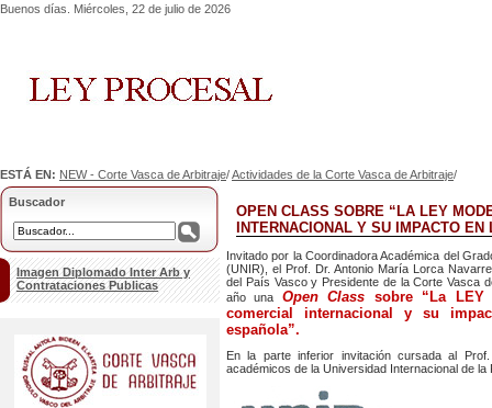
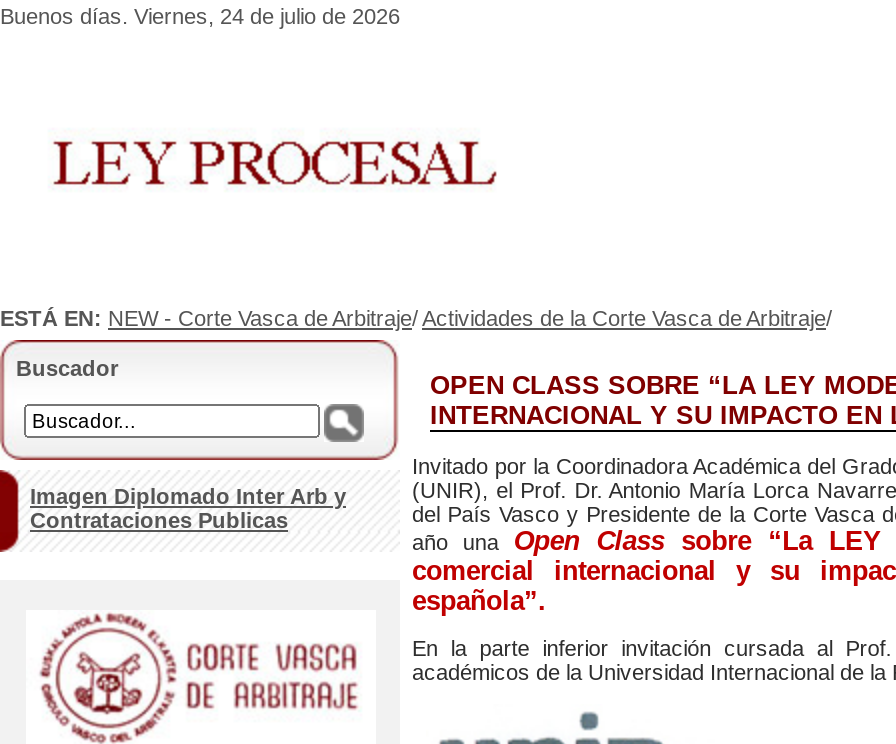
[0,2,231,15] Buenos días. Miércoles, 22 de julio de 2026 -> [0,4,400,28] Buenos días. Viernes, 24 de julio de 2026

